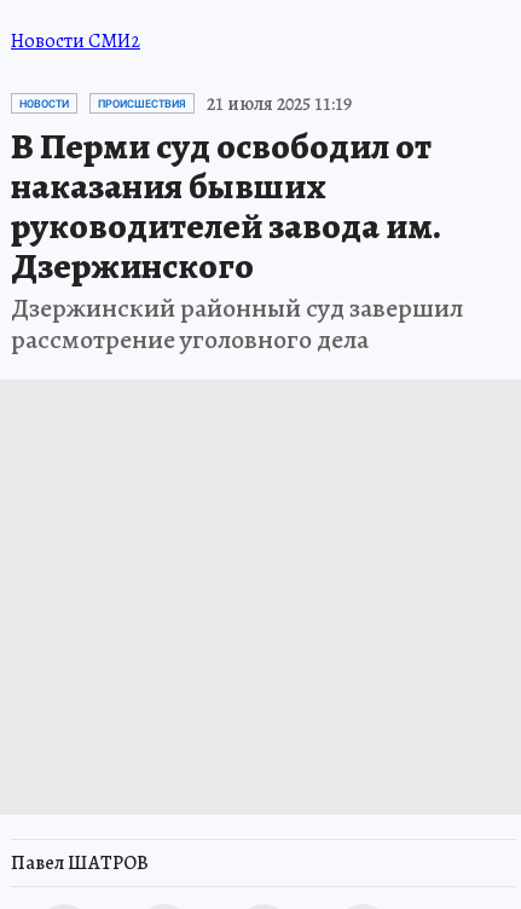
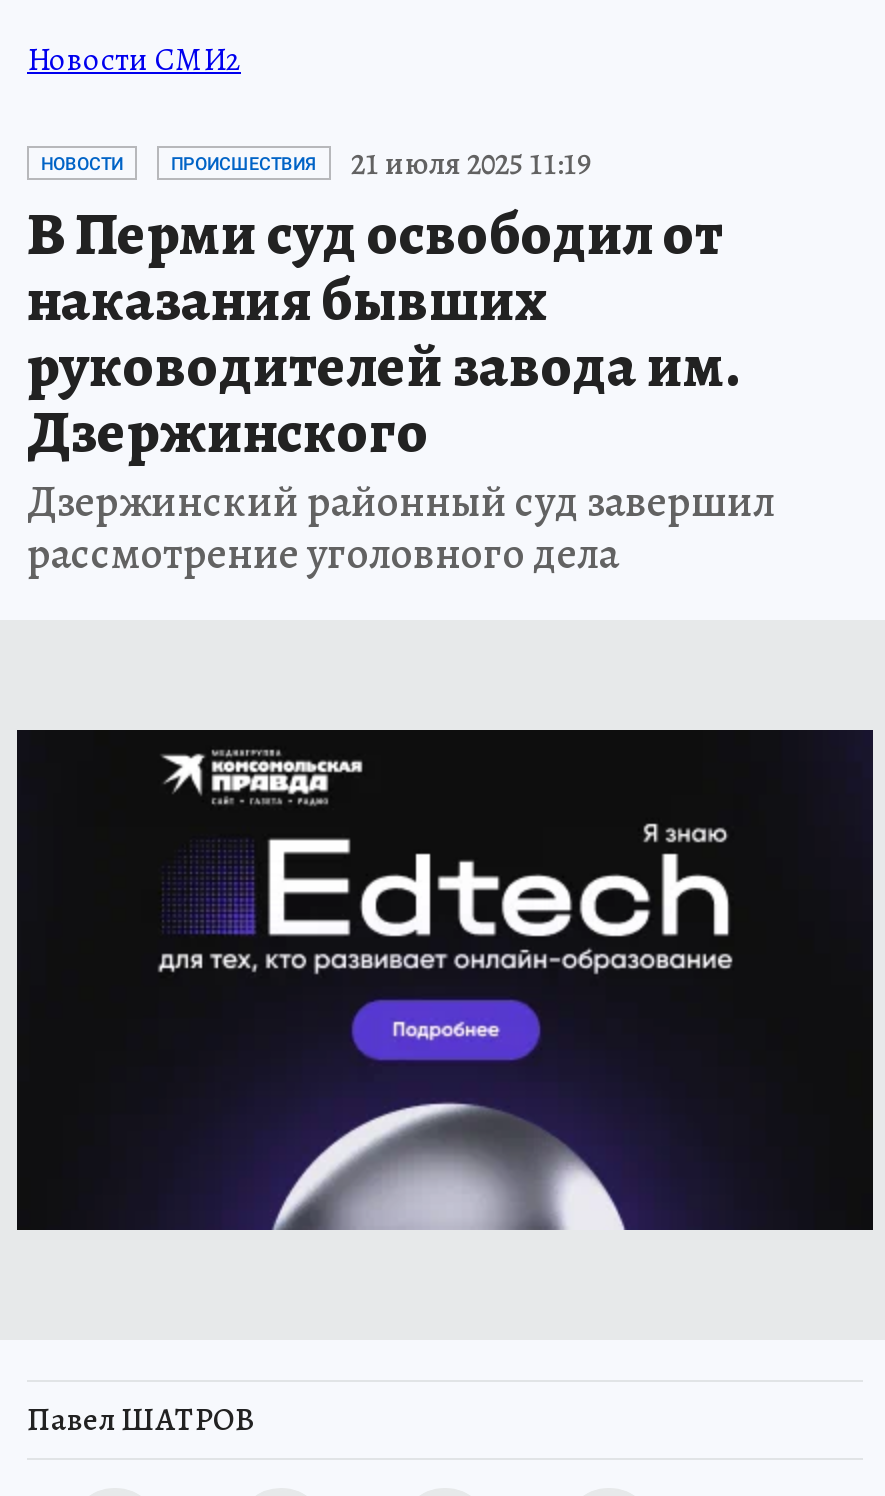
none -> [15,728,875,1232] [image]

